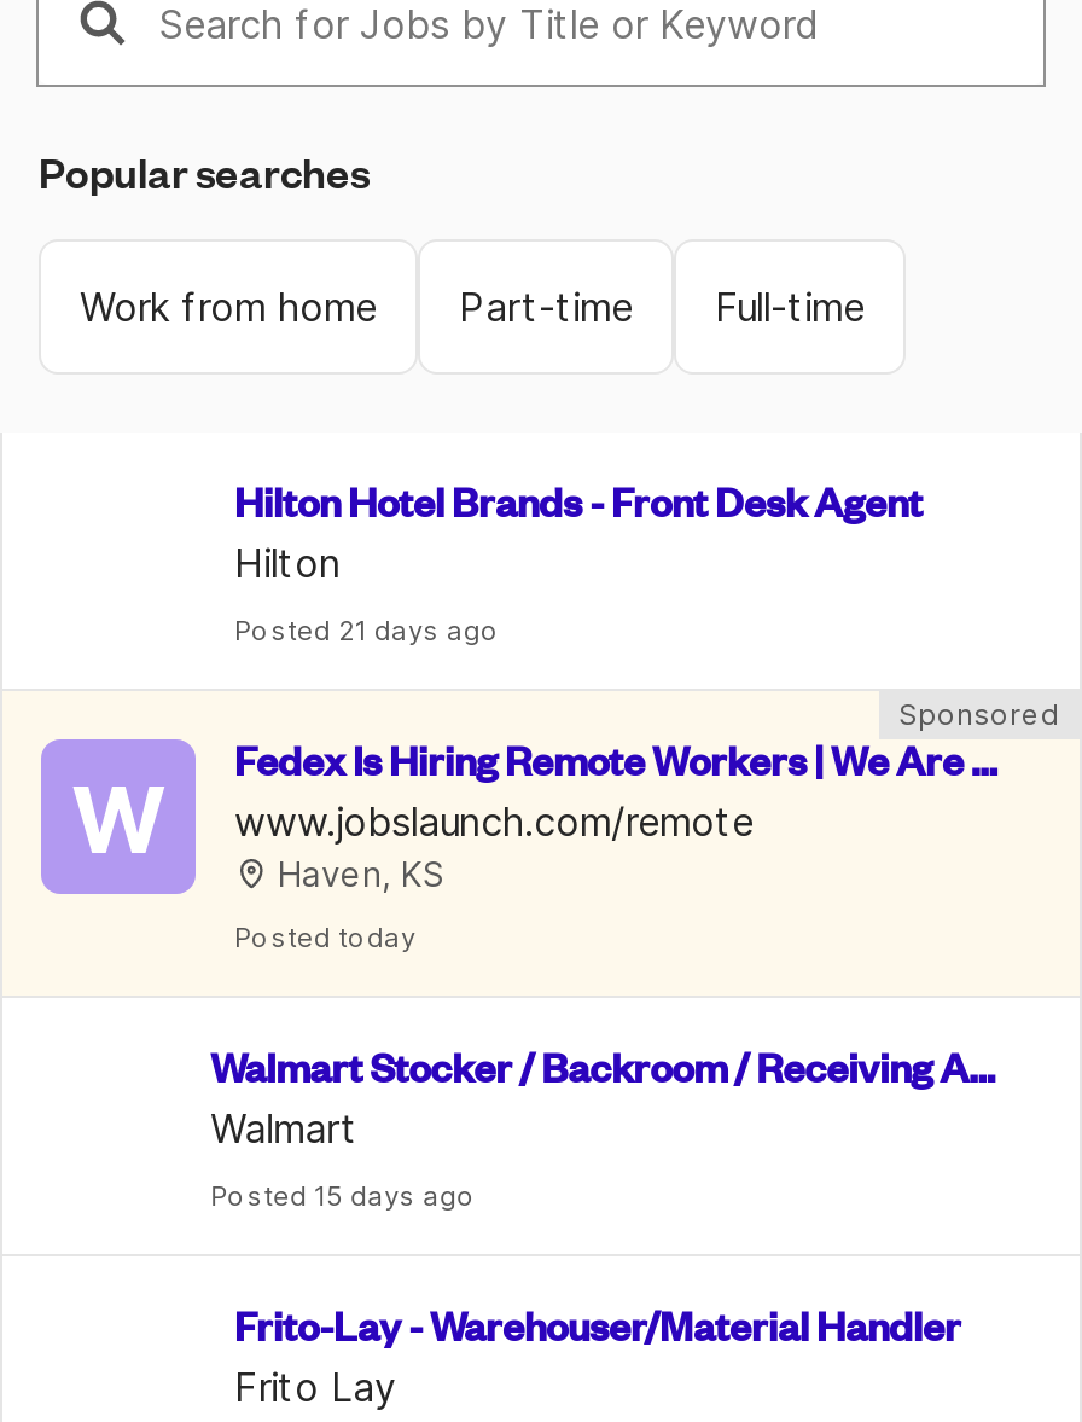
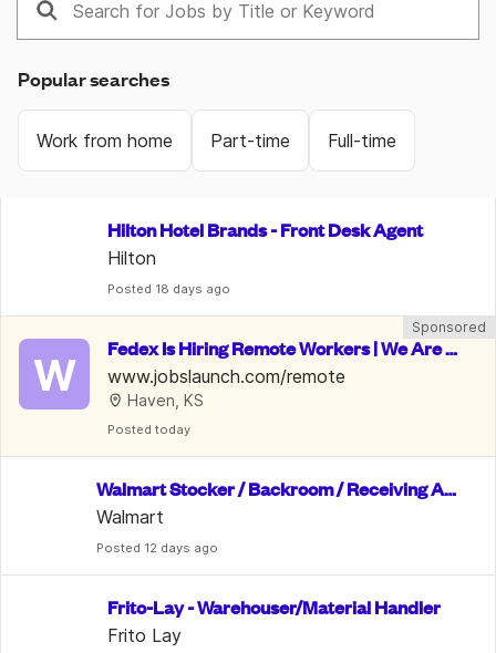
[234,614,500,648] Posted 21 days ago -> [107,281,230,297] Posted 18 days ago
[211,1179,476,1213] Posted 15 days ago -> [97,540,218,556] Posted 12 days ago

